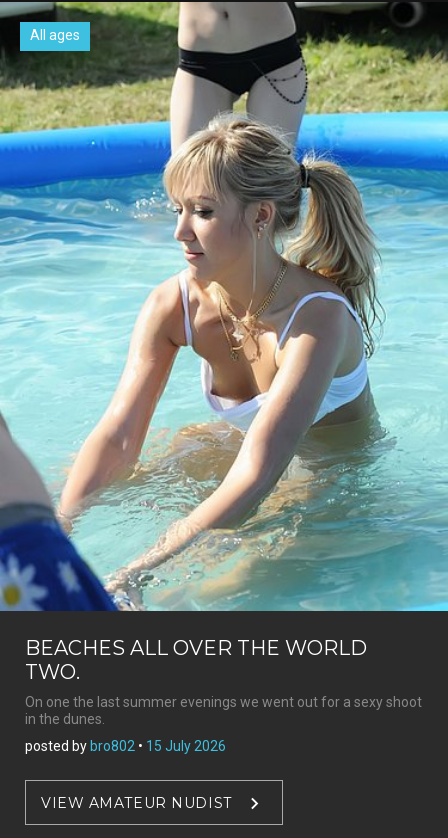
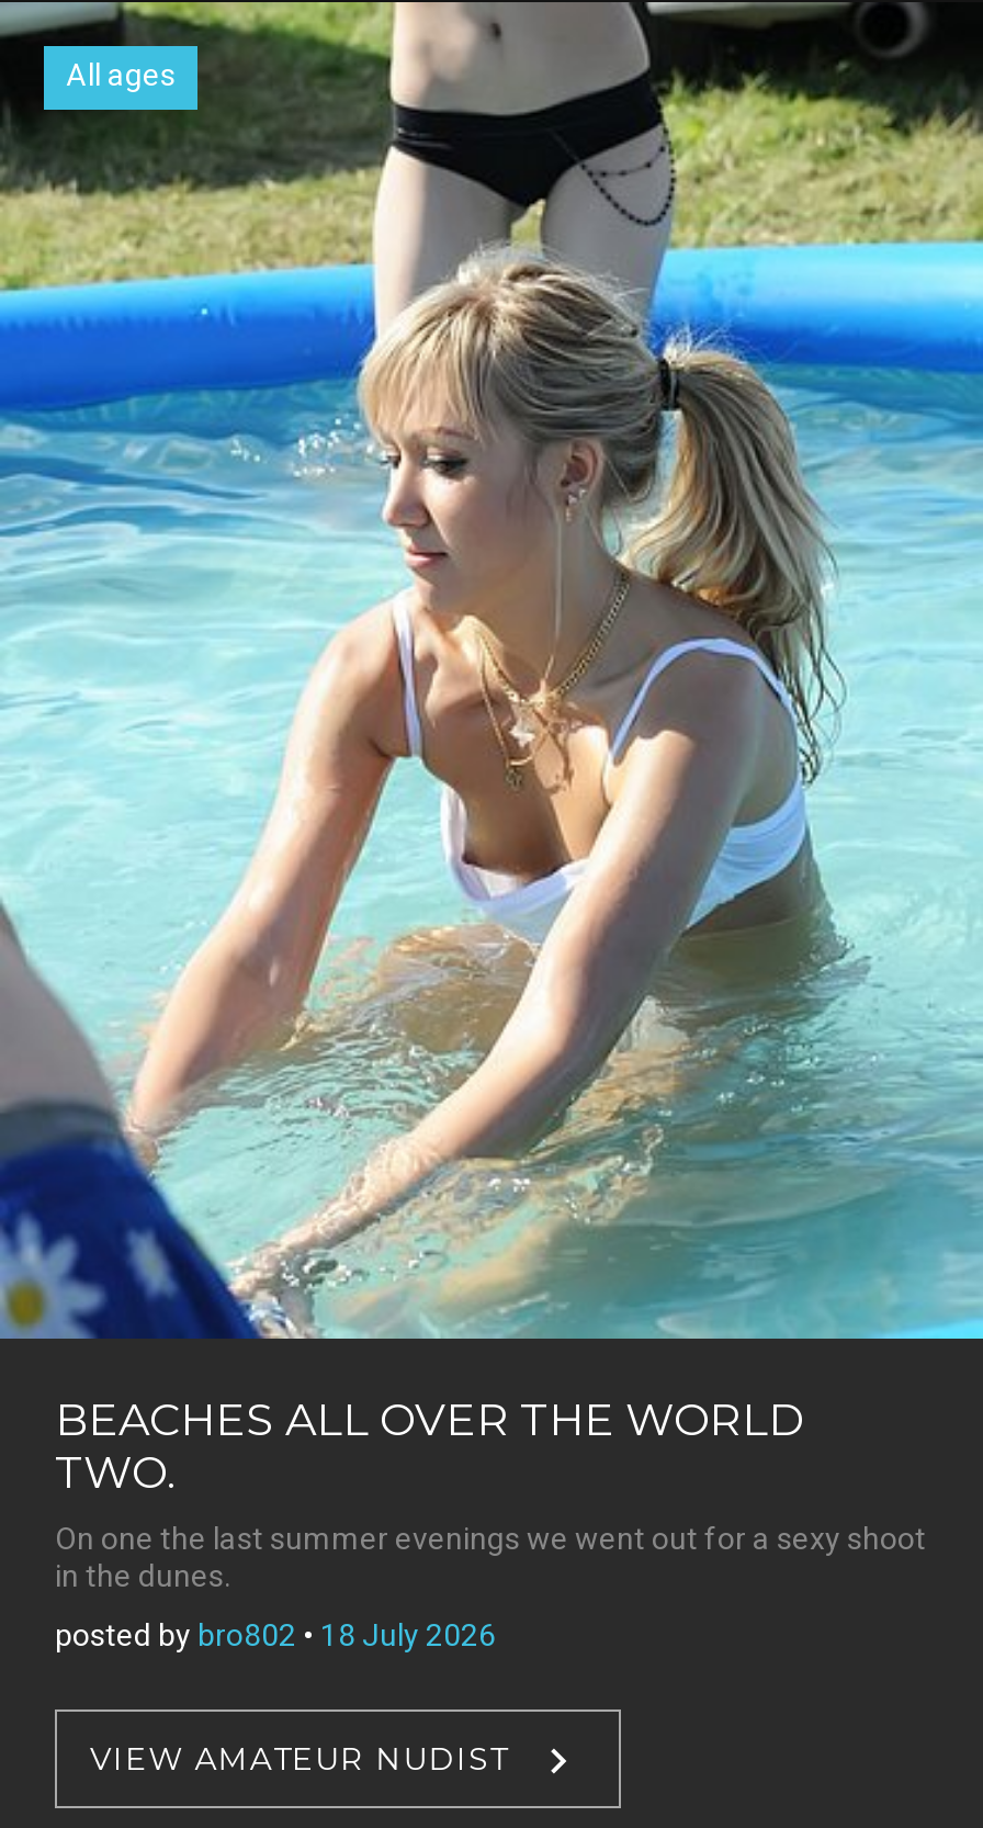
[25,738,226,754] posted by bro802 • 15 July 2026 -> [55,1618,496,1653] posted by bro802 • 18 July 2026

